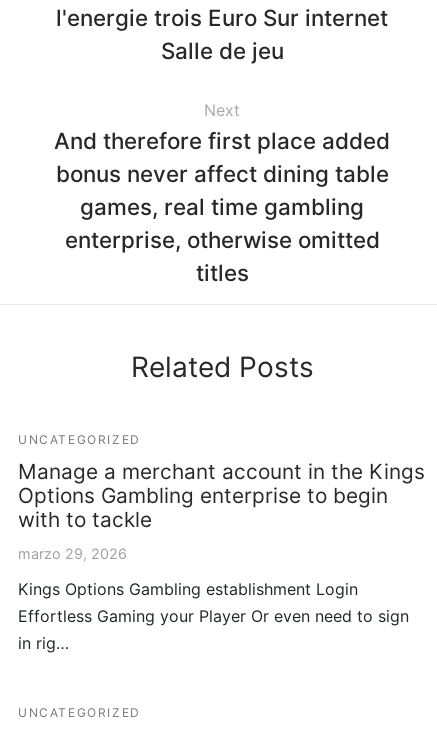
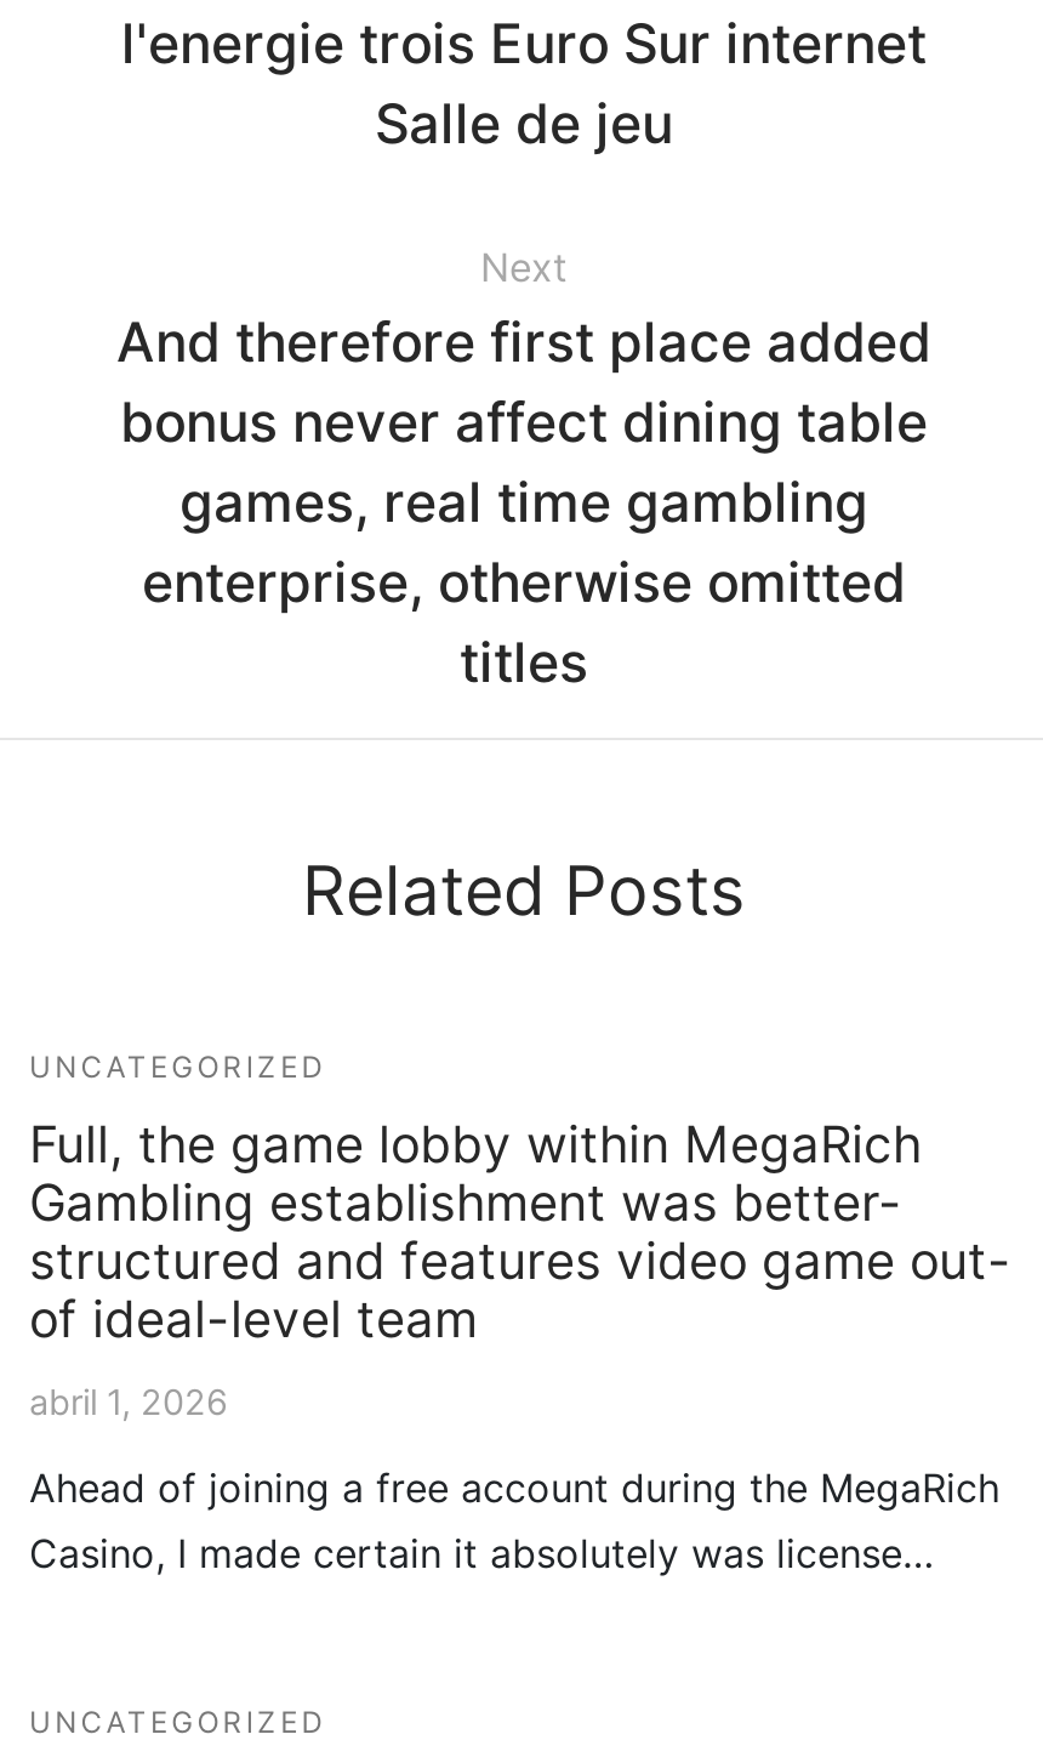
[18,459,425,532] Manage a merchant account in the Kings | Options Gambling enterprise to begin | with to tackle -> [29,1114,1011,1350] Full, the game lobby within MegaRich | Gambling establishment was better- | structured and features video game out- | of ideal-level team
[18,545,127,562] marzo 29, 2026 -> [29,1381,228,1422] abril 1, 2026
[18,579,409,653] Kings Options Gambling establishment Login | Effortless Gaming your Player Or even need to sign | in rig… -> [29,1464,999,1578] Ahead of joining a free account during the MegaRich | Casino, I made certain it absolutely was license…

